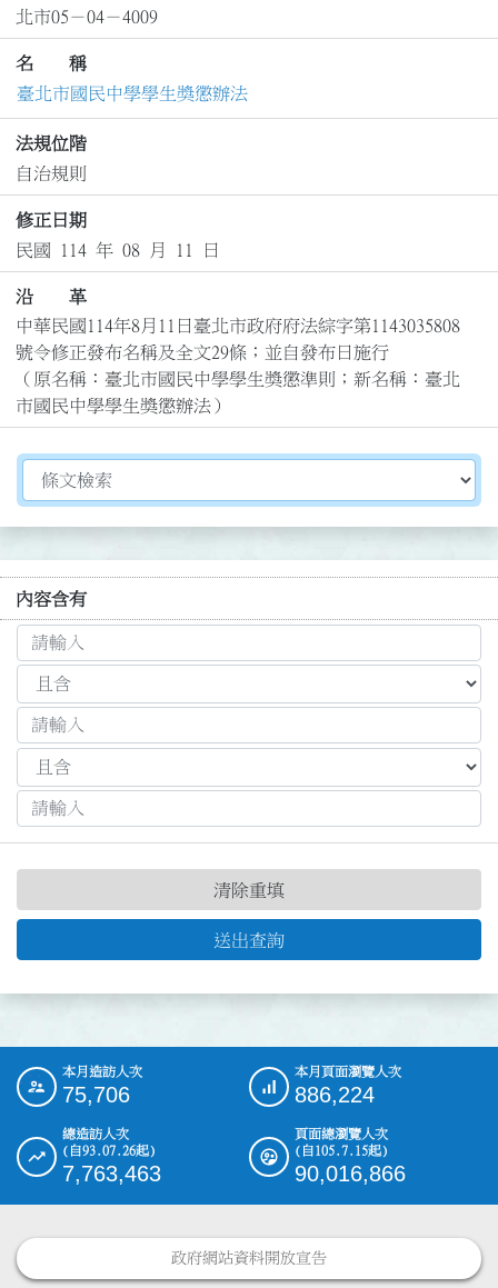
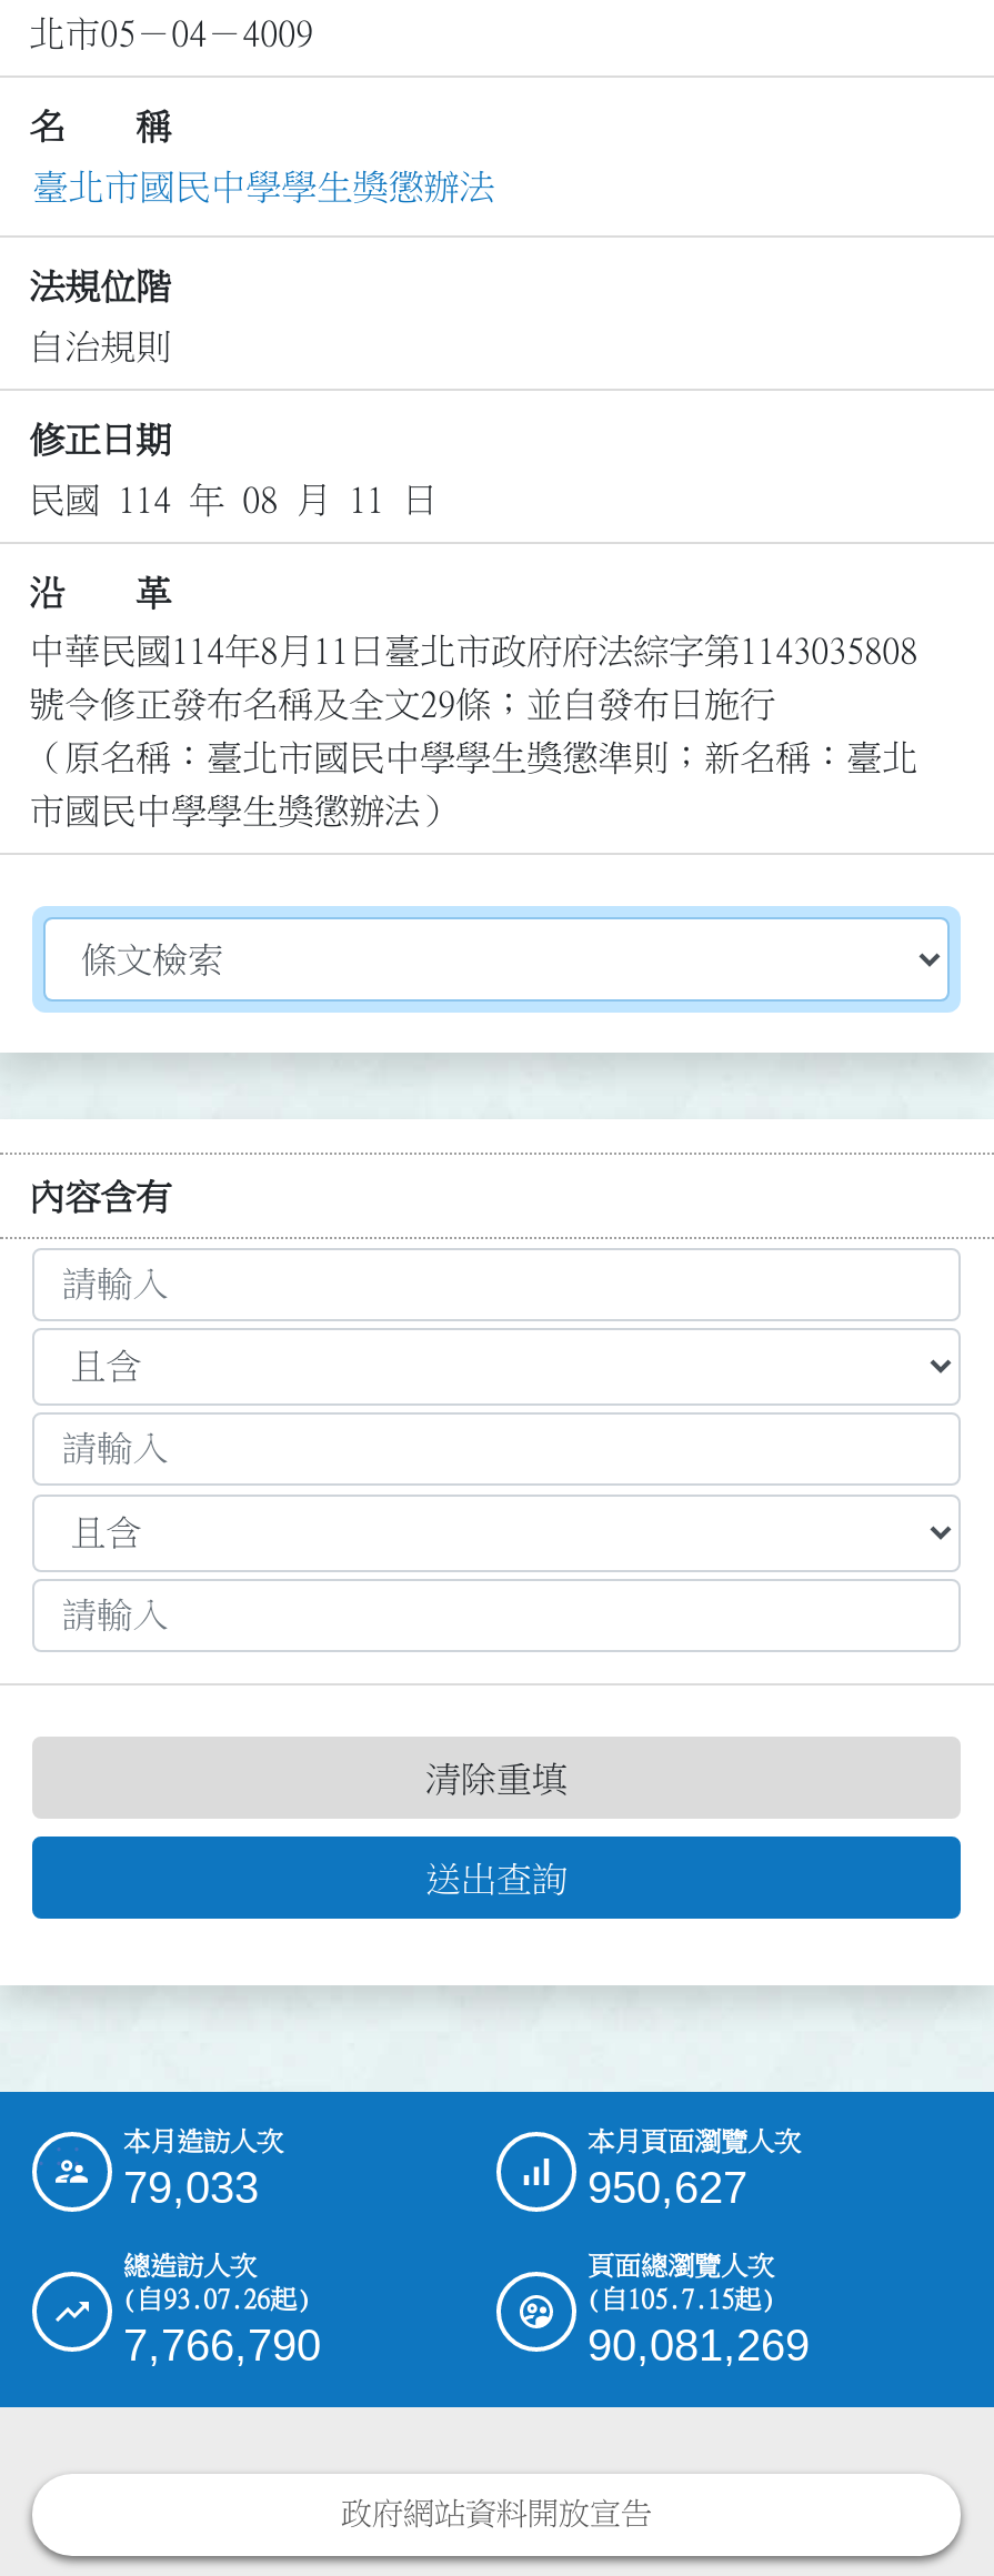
[62,1083,130,1107] 75,706 -> [123,2164,259,2213] 79,033
[295,1083,375,1107] 886,224 -> [588,2164,747,2213] 950,627
[62,1162,161,1186] 7,763,463 -> [123,2322,321,2370] 7,766,790
[295,1162,406,1186] 90,016,866 -> [588,2322,810,2370] 90,081,269

